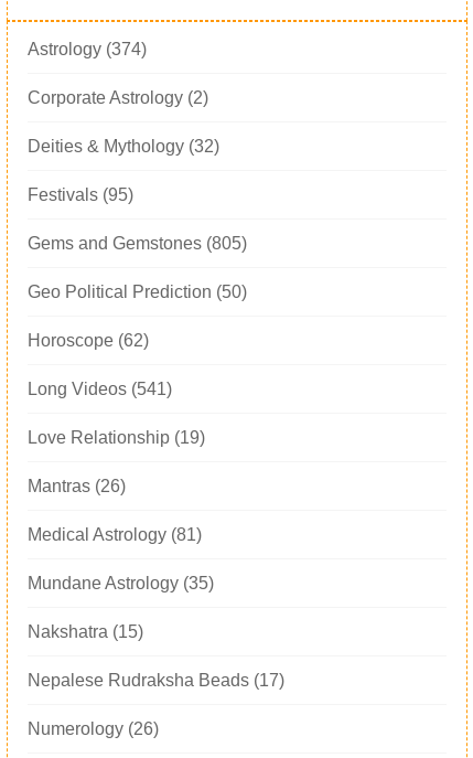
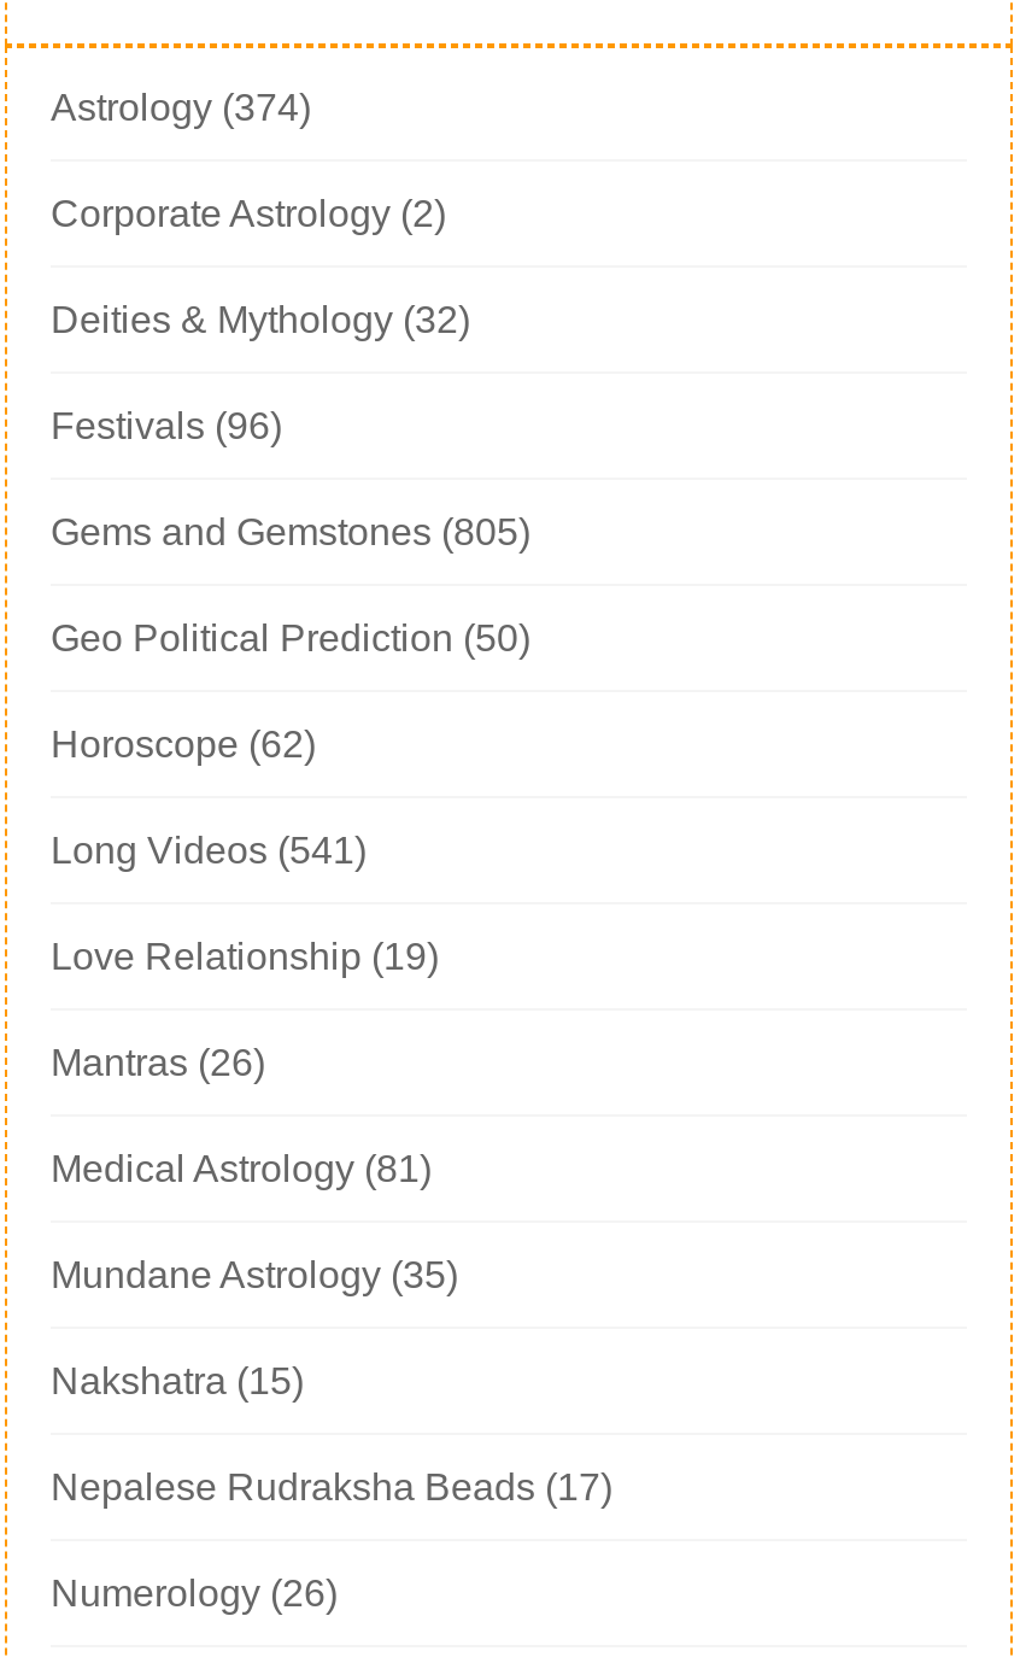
[28,185,133,204] Festivals (95) -> [51,404,282,445] Festivals (96)

